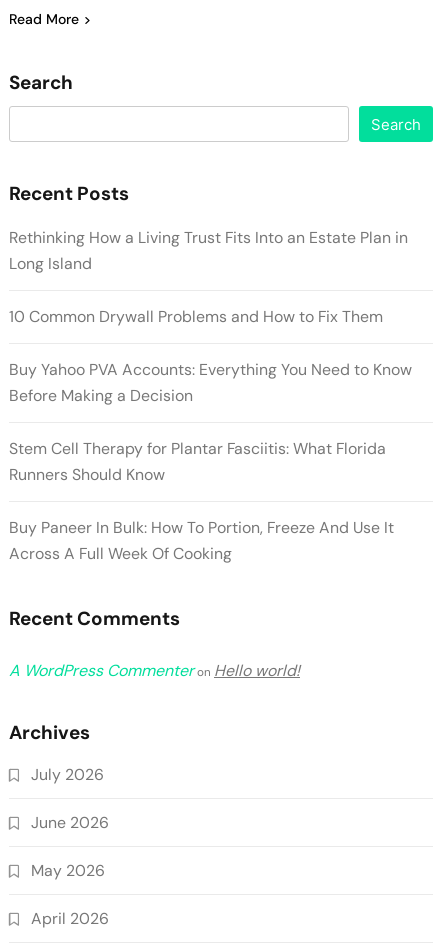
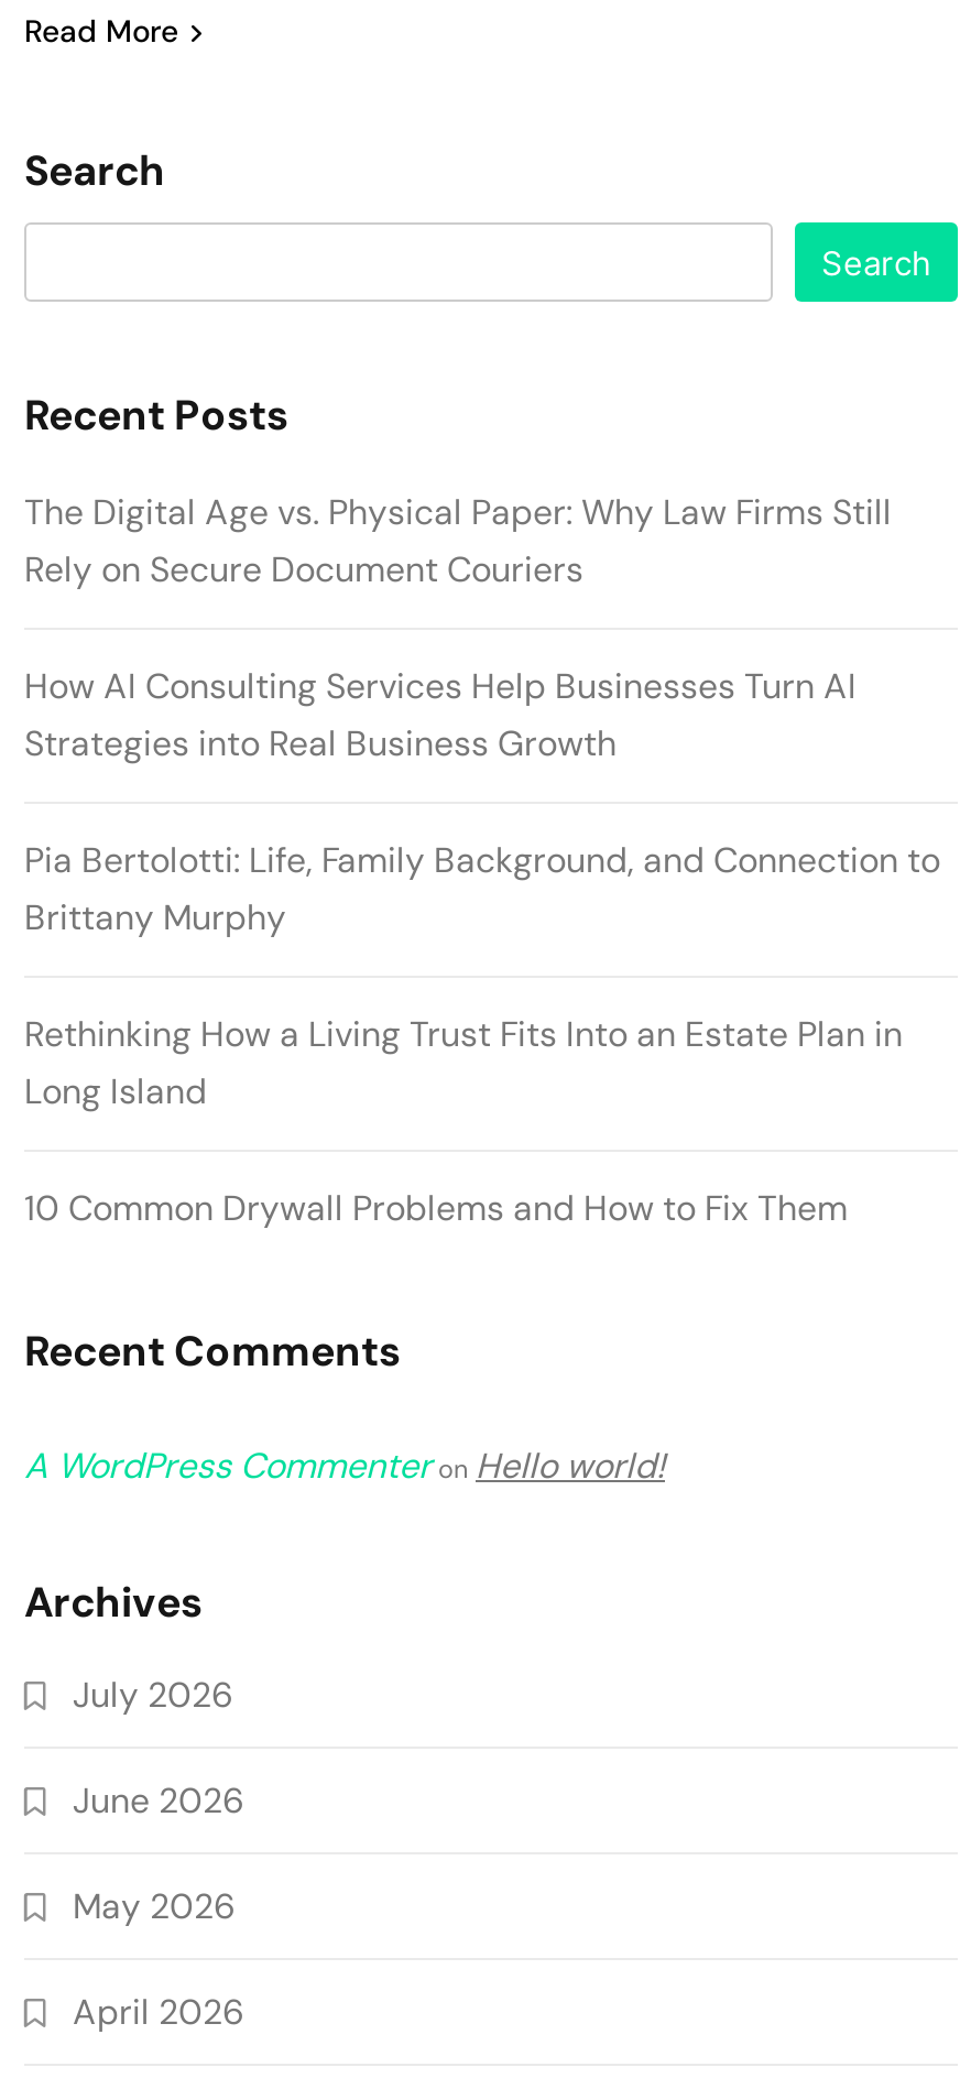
none -> [24,489,940,940] The Digital Age vs. Physical Paper: Why Law Firms Still | Rely on Secure Document Couriers | How AI Consulting Services Help Businesses Turn AI | Strategies into Real Business Growth | Pia Bertolotti: Life, Family Background, and Connection to | Brittany Murphy
moved [9,227,408,327] -> [24,1010,903,1231]: Rethinking How a Living Trust Fits Into an Estate Plan in | Long Island | 10 Common Drywall Problems and How to Fix Them
[9,359,412,564] Buy Yahoo PVA Accounts: Everything You Need to Know | Before Making a Decision | Stem Cell Therapy for Plantar Fasciitis: What Florida | Runners Should Know | Buy Paneer In Bulk: How To Portion, Freeze And Use It | Across A Full Week Of Cooking -> none

